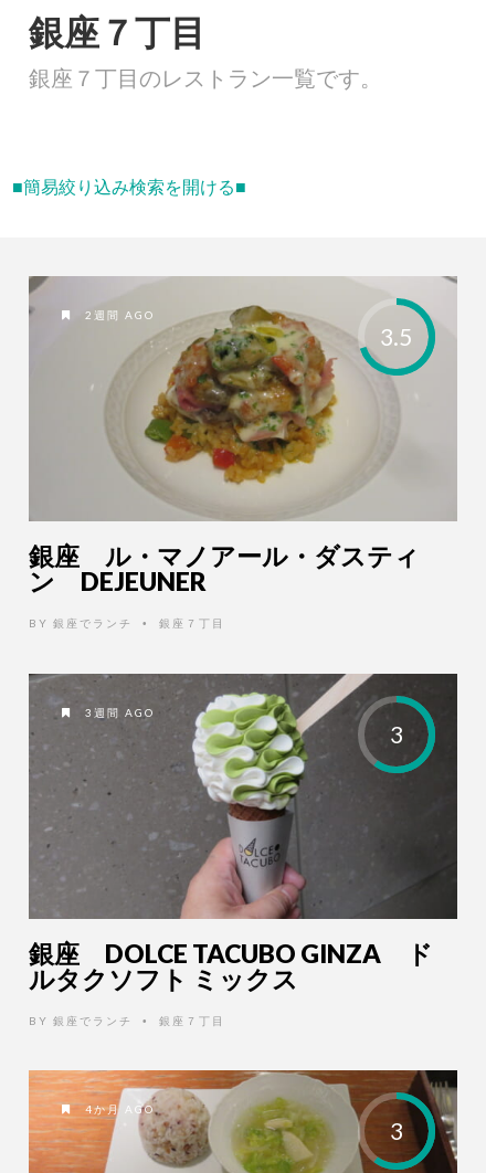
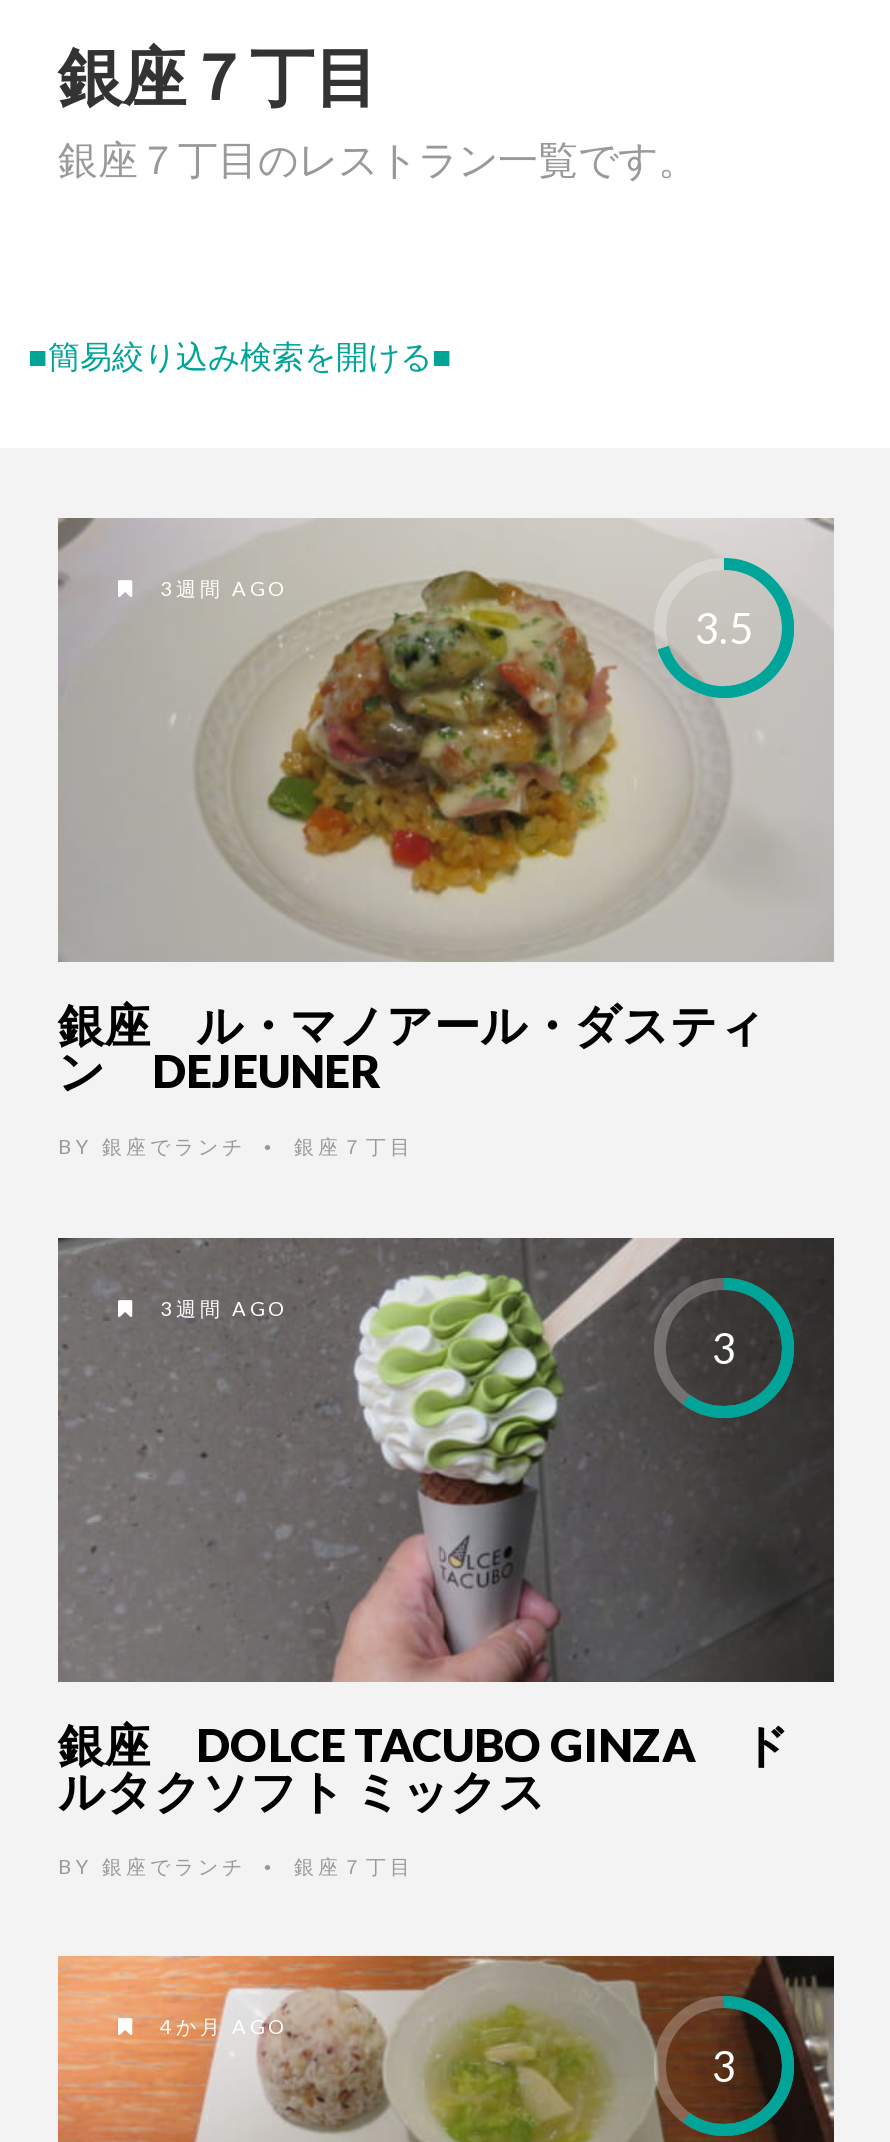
[81,308,155,321] 2週間 AGO -> [152,576,286,600] 3週間 AGO

